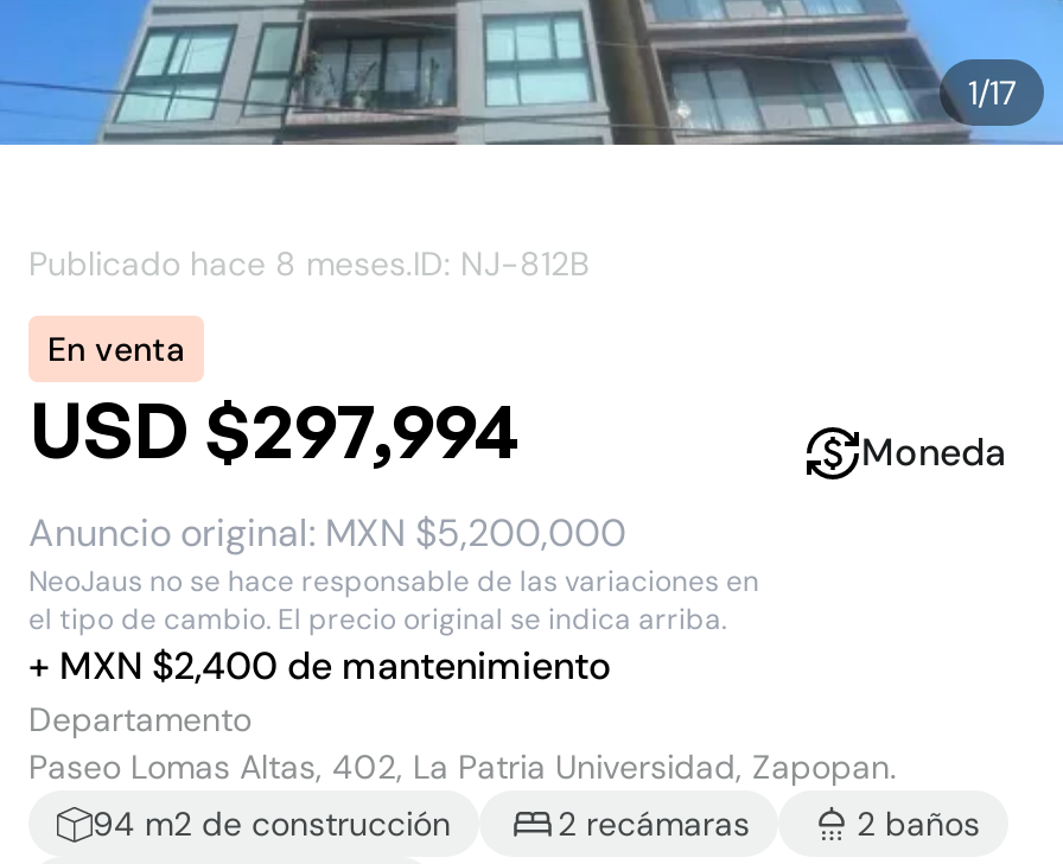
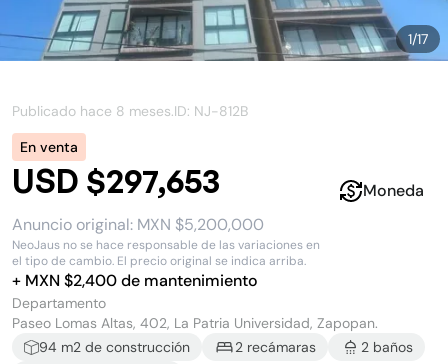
[28,382,522,477] USD $297,994 -> [12,161,220,201] USD $297,653

